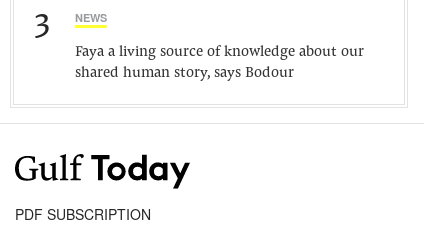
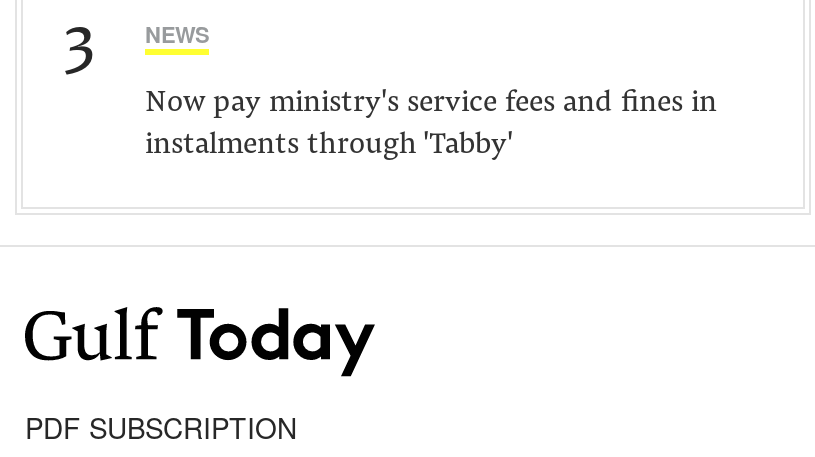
[75,45,364,81] Faya a living source of knowledge about our | shared human story, says Bodour -> [145,89,717,161] Now pay ministry's service fees and fines in | instalments through 'Tabby'

